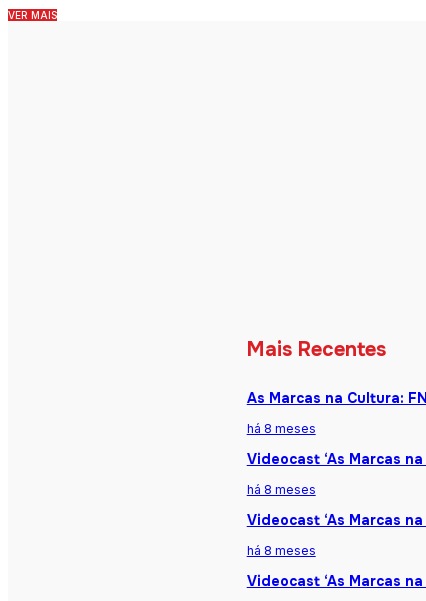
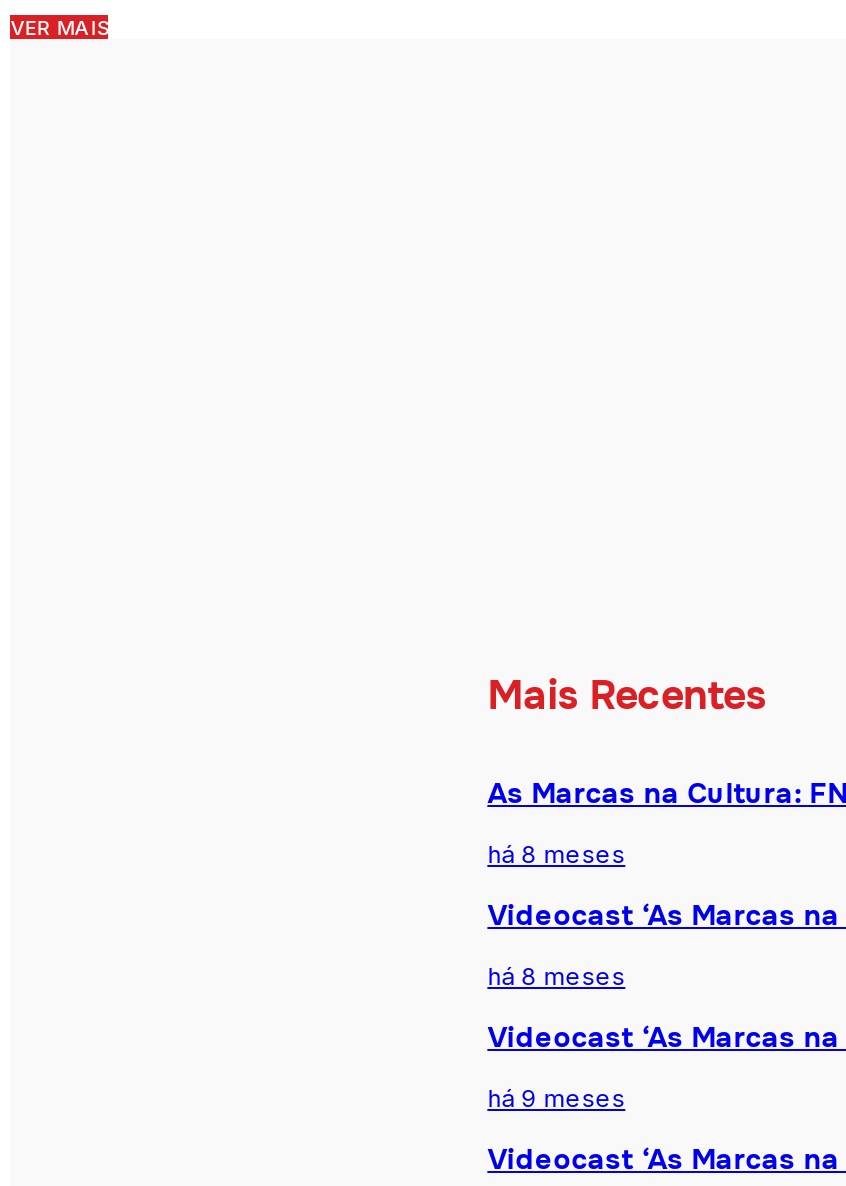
[247,543,316,558] há 8 meses -> [487,1083,625,1113] há 9 meses

